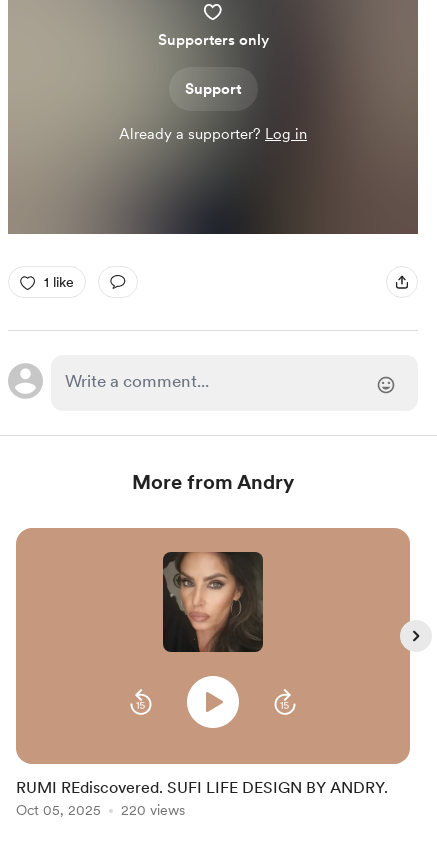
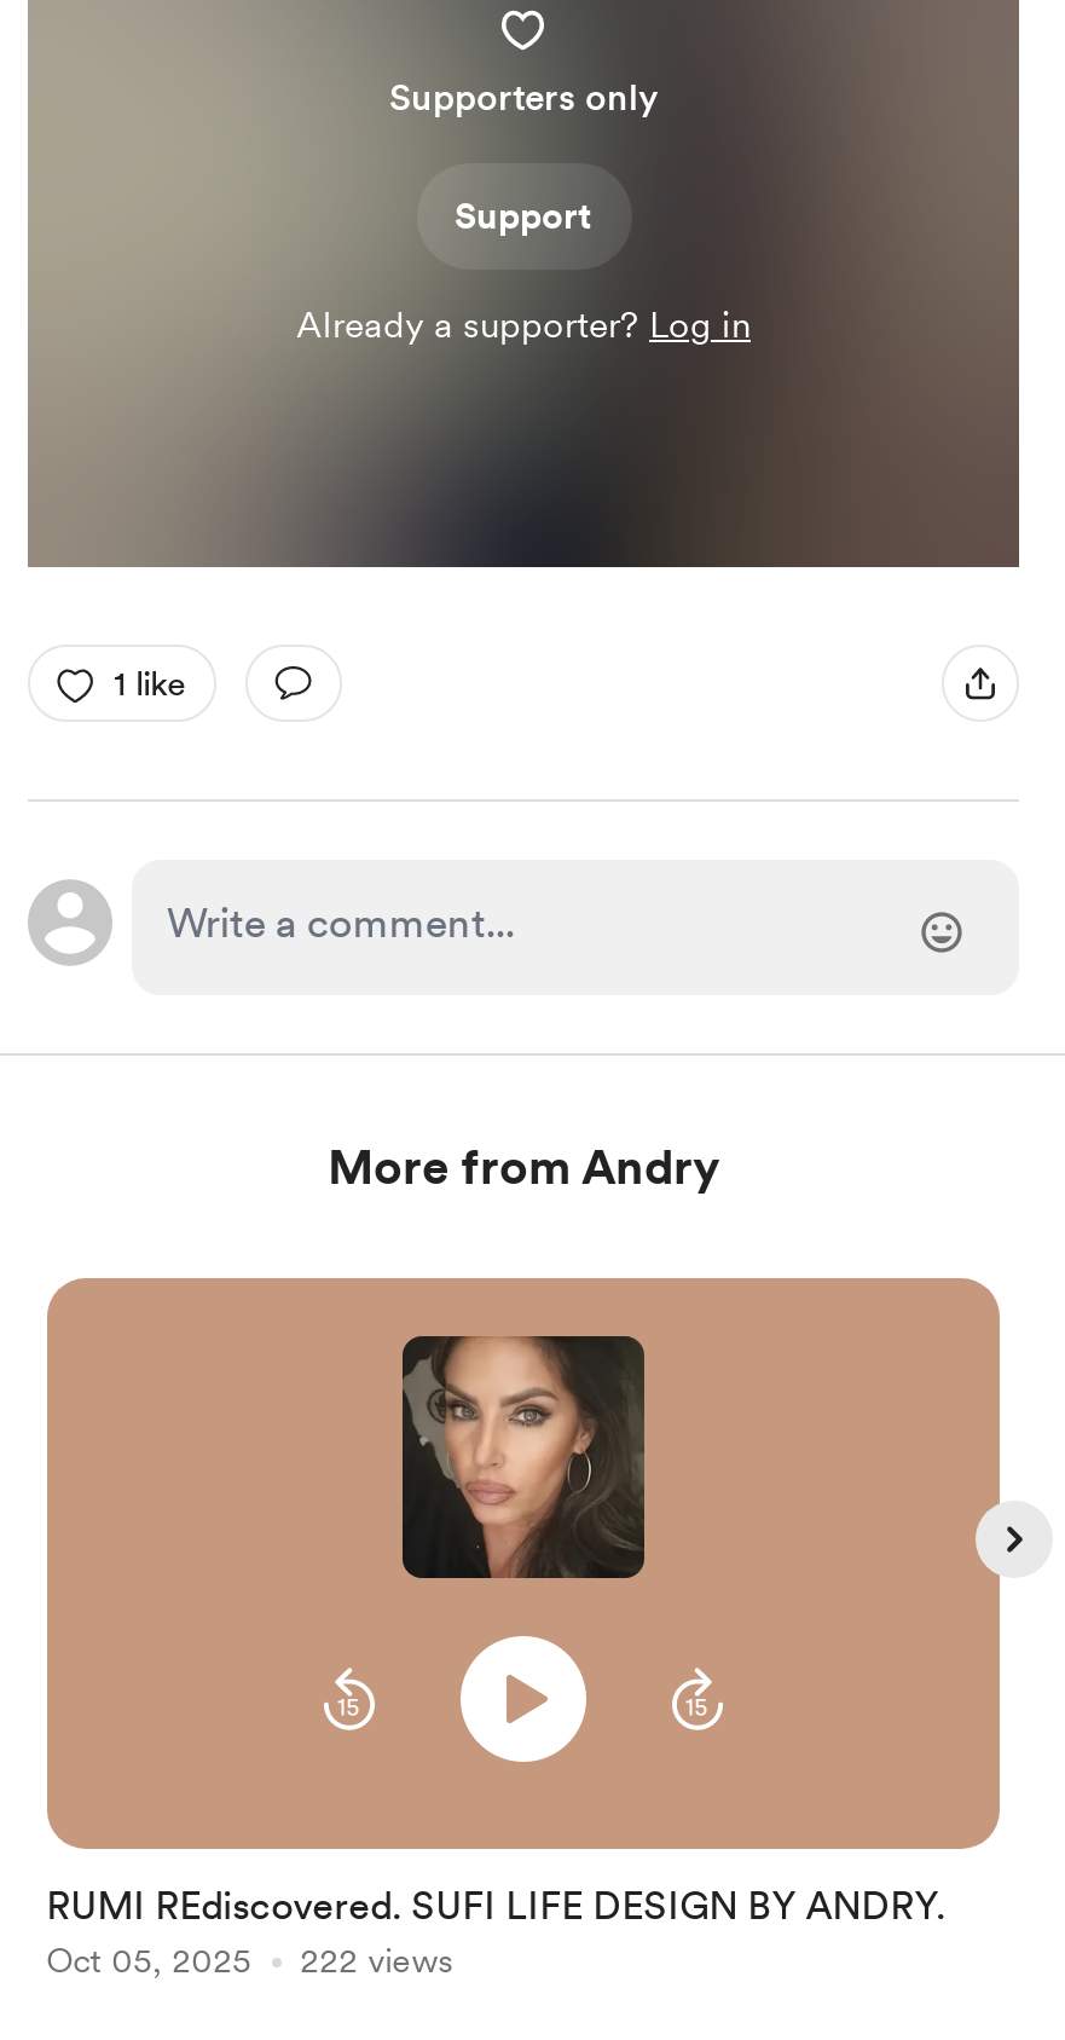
[16,802,185,818] Oct 05, 2025 220 views -> [46,1941,453,1980] Oct 05, 2025 222 views

